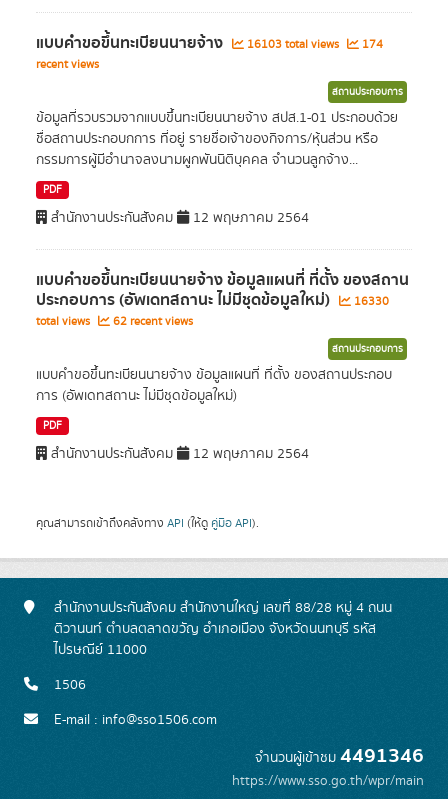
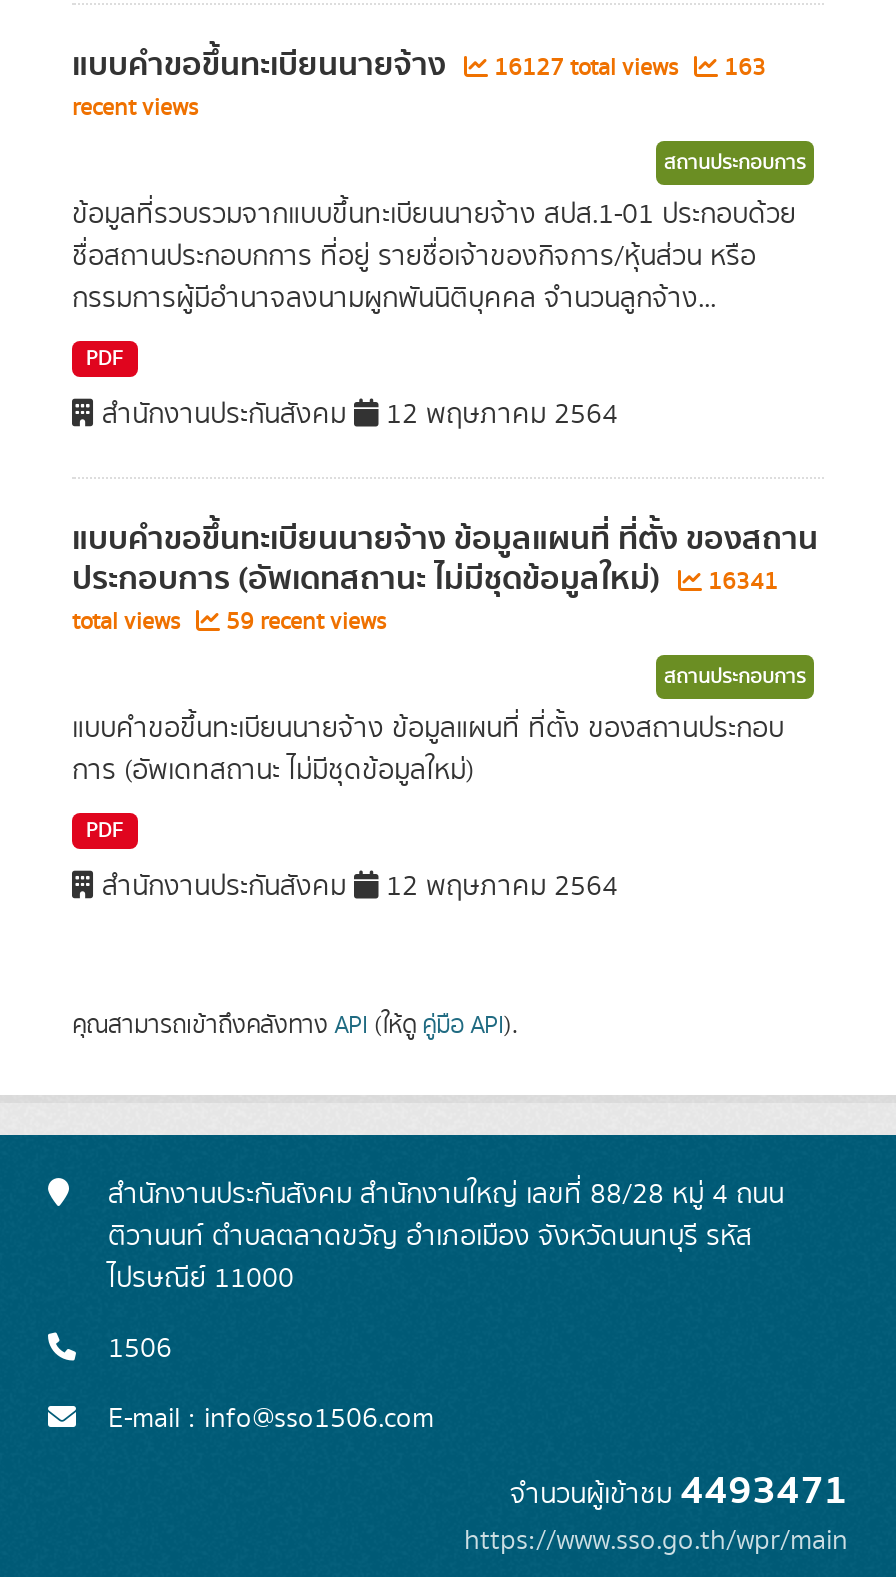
[244,36,342,53] 16103 total views -> [488,51,684,85] 16127 total views
[359,36,383,53] 174 -> [718,51,766,85] 163
[36,287,389,313] ประกอบการ (อัพเดทสถานะ ไม่มีชุดข้อมูลใหม่) 16330 -> [72,553,778,605] ประกอบการ (อัพเดทสถานะ ไม่มีชุดข้อมูลใหม่) 16341
[36,313,193,330] total views 62 recent views -> [72,605,386,639] total views 59 recent views
[255,740,424,772] จำนวนผู้เข้าชม4491346 -> [510,1459,848,1523] จำนวนผู้เข้าชม4493471

